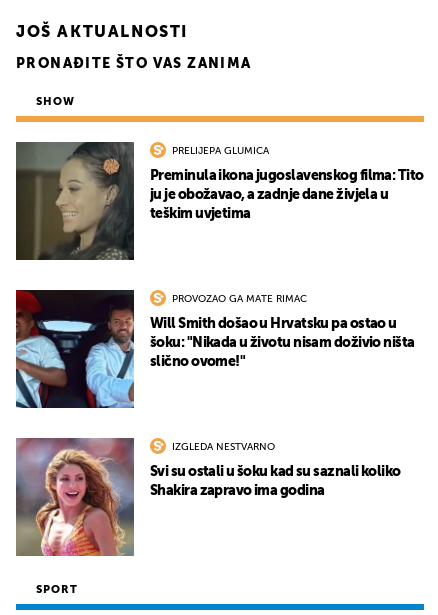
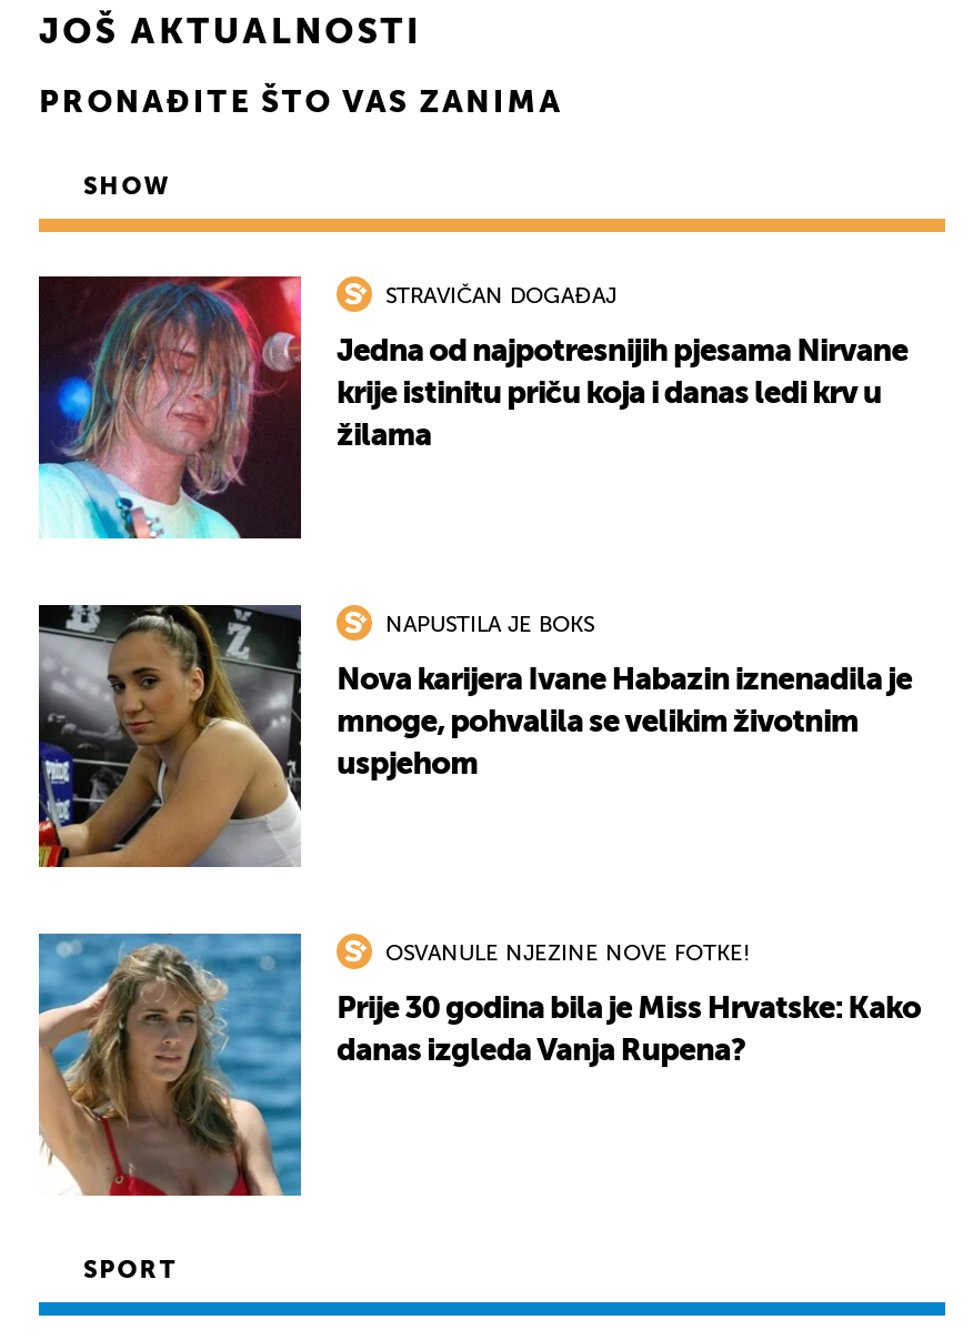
[15,141,423,261] [image] | Preminula ikona jugoslavenskog filma: Tito | ju je obožavao, a zadnje dane živjela u | teškim uvjetima -> [37,274,908,541] [image] | Jedna od najpotresnijih pjesama Nirvane | krije istinitu priču koja i danas ledi krv u | žilama
[172,146,269,156] PRELIJEPA GLUMICA -> [385,286,616,308] STRAVIČAN DOGAĐAJ
[15,289,414,409] [image] | Will Smith došao u Hrvatsku pa ostao u | šoku: "Nikada u životu nisam doživio ništa | slično ovome!" -> [37,603,912,869] [image] | Nova karijera Ivane Habazin iznenadila je | mnoge, pohvalila se velikim životnim | uspjehom
[172,294,307,304] PROVOZAO GA MATE RIMAC -> [385,614,594,637] NAPUSTILA JE BOKS
[15,437,400,557] [image] | Svi su ostali u šoku kad su saznali koliko | Shakira zapravo ima godina -> [37,931,921,1198] [image] | Prije 30 godina bila je Miss Hrvatske: Kako | danas izgleda Vanja Rupena?
[172,442,275,452] IZGLEDA NESTVARNO -> [385,943,750,965] OSVANULE NJEZINE NOVE FOTKE!

